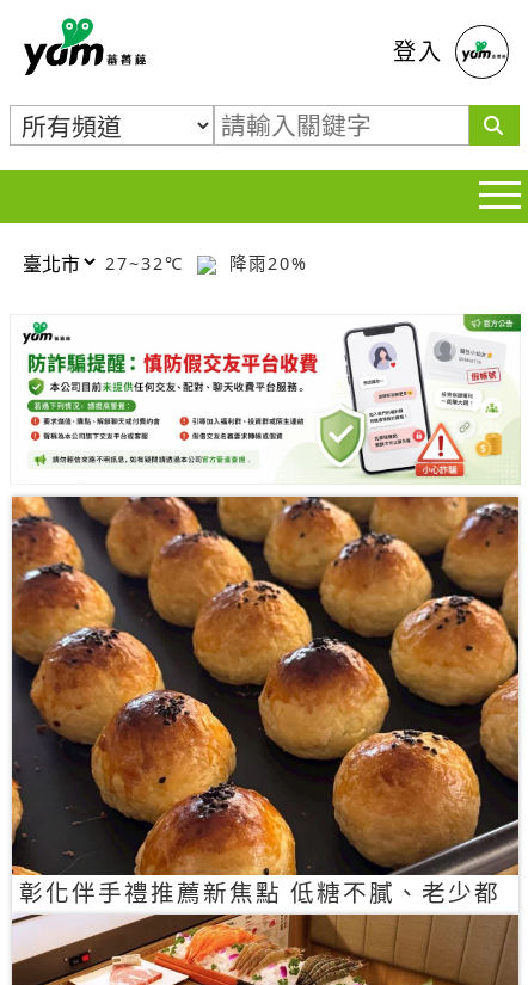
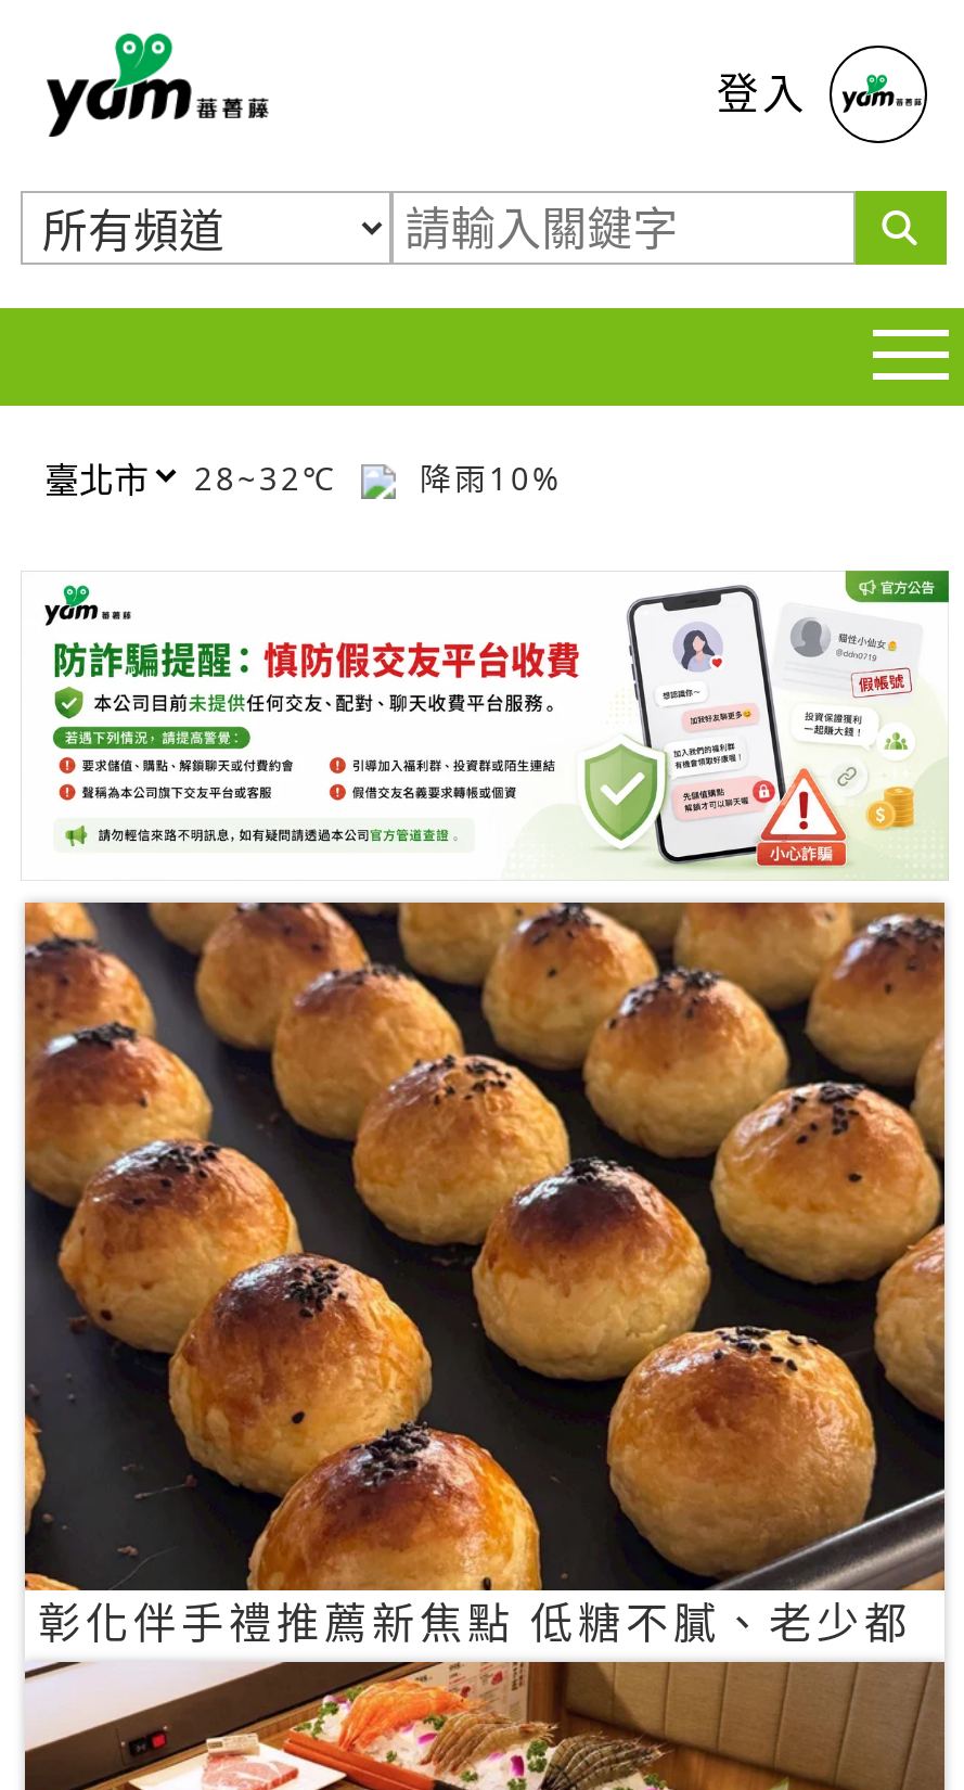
[105,251,191,274] 27~32℃ -> [194,457,350,498] 28~32℃
[222,251,308,274] 降雨20% -> [407,457,563,498] 降雨10%

